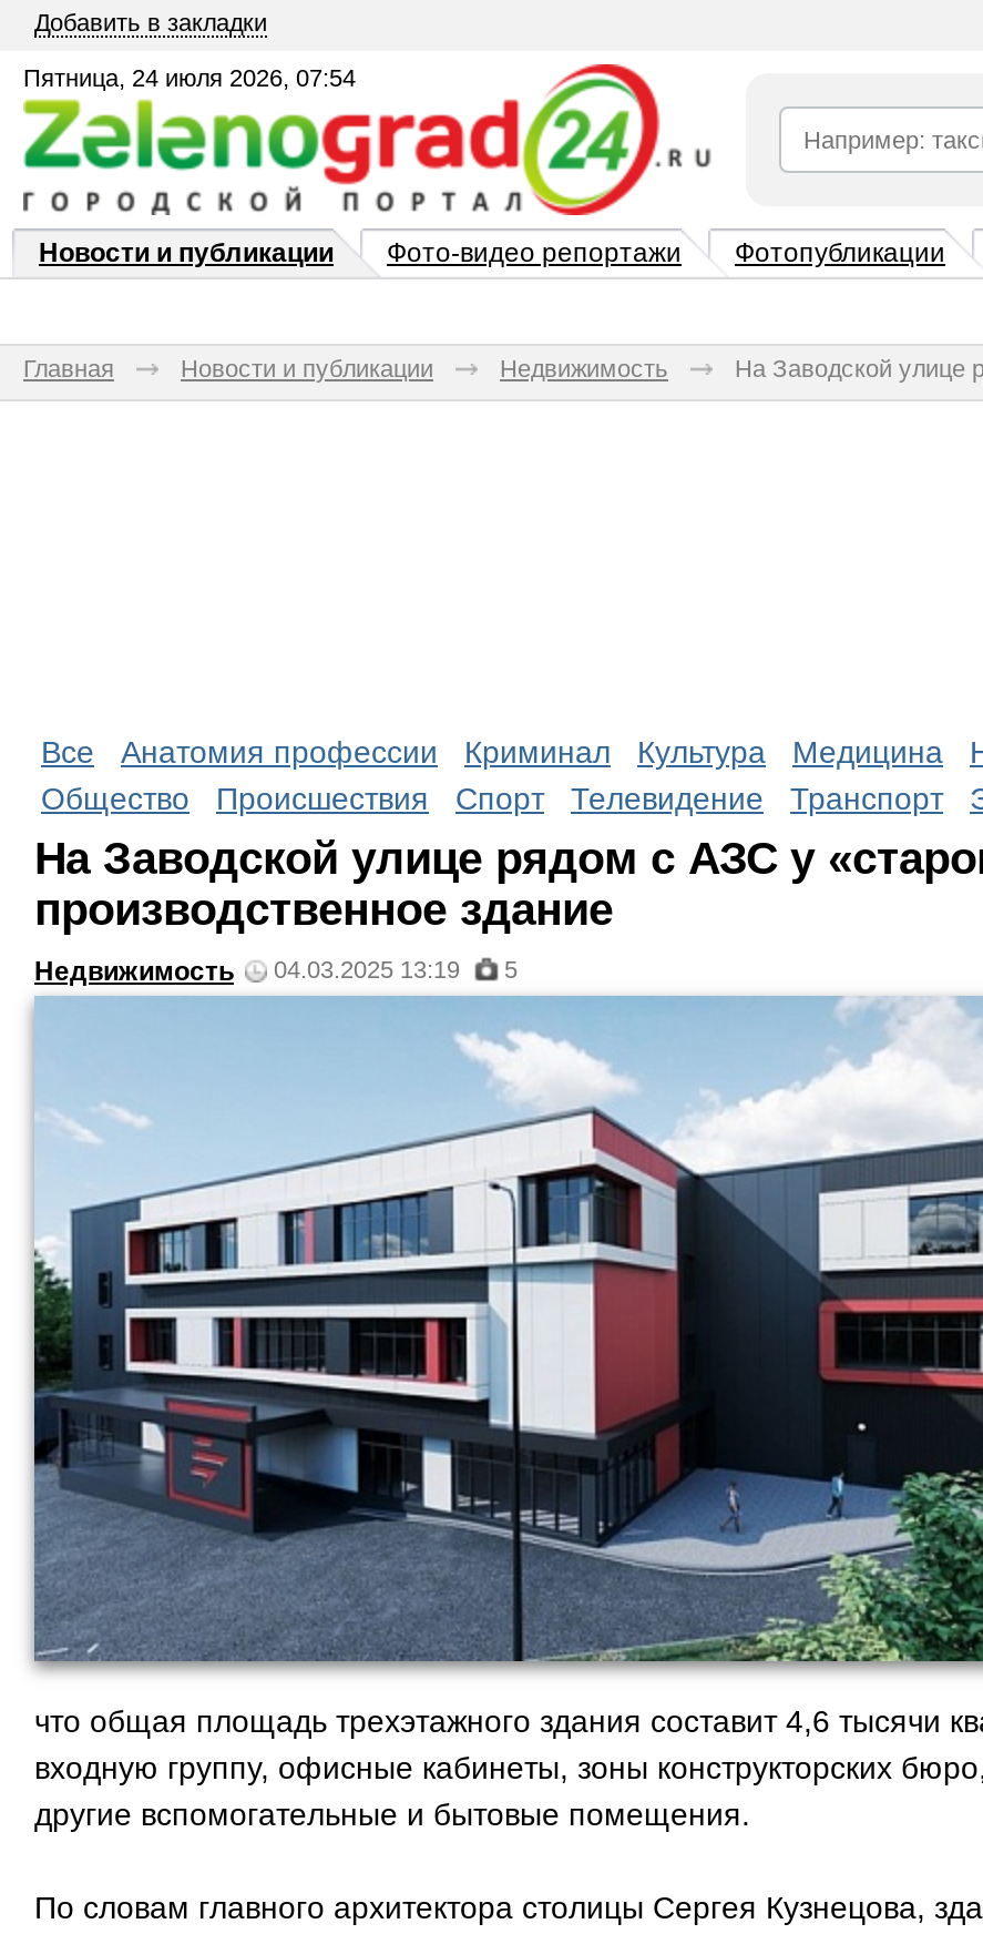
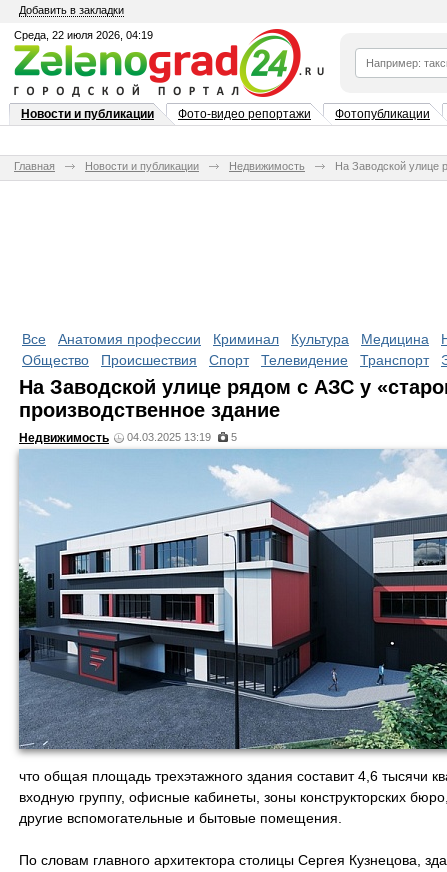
[23,64,356,91] Пятница, 24 июля 2026, 07:54 -> [14,29,153,41] Среда, 22 июля 2026, 04:19

